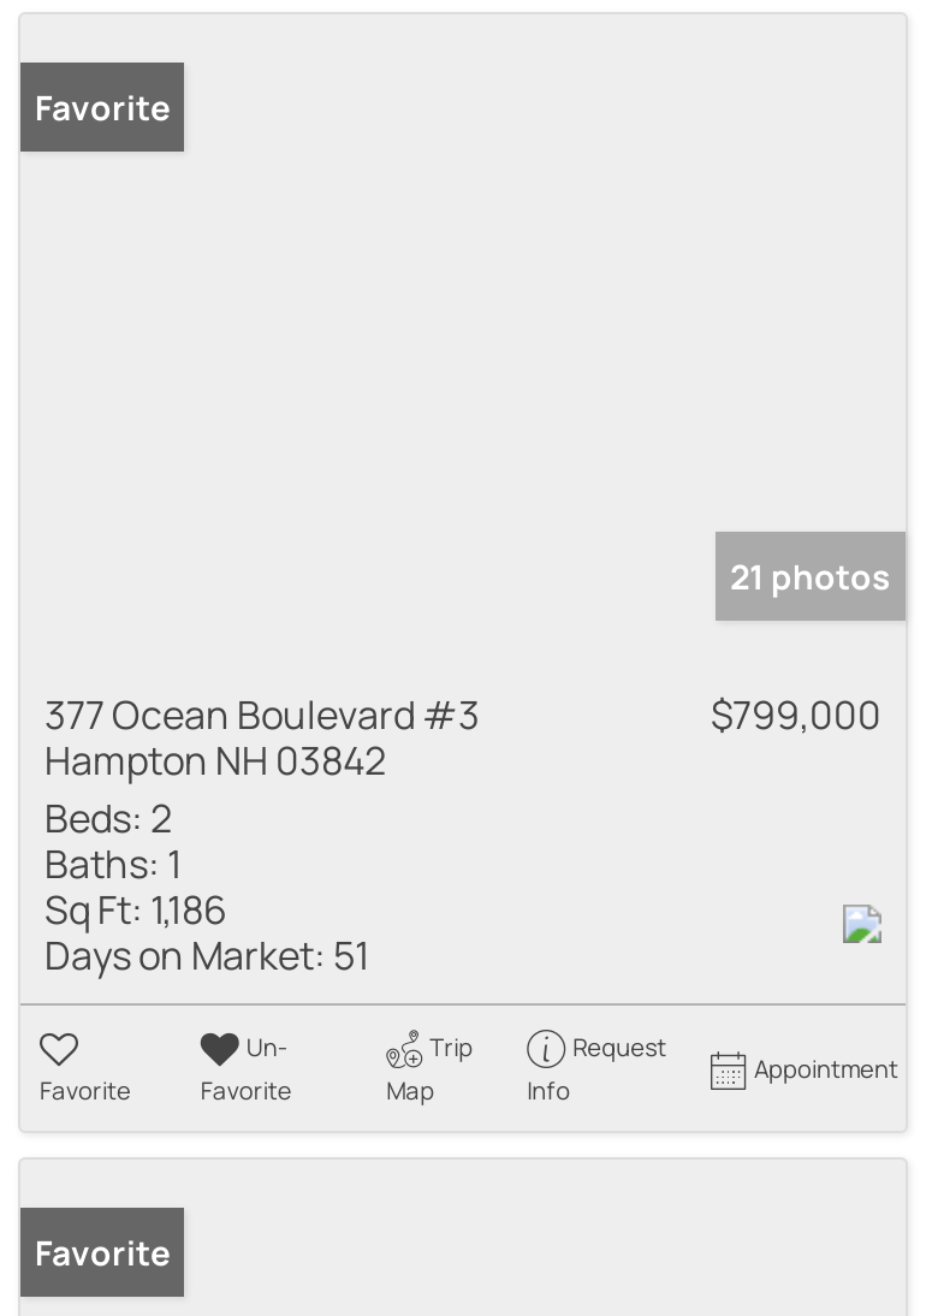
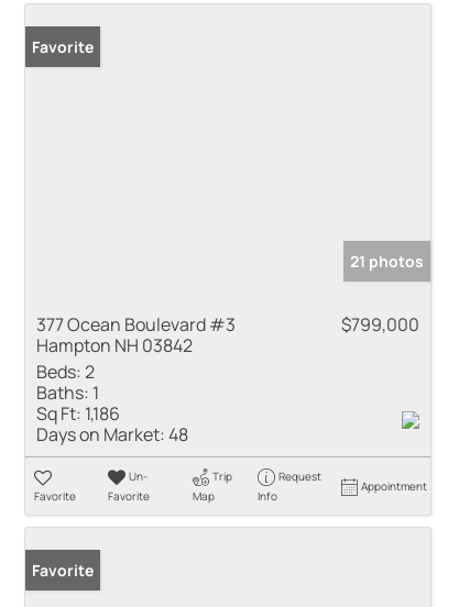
[44,929,369,982] Days on Market: 51 -> [36,422,188,446] Days on Market: 48

